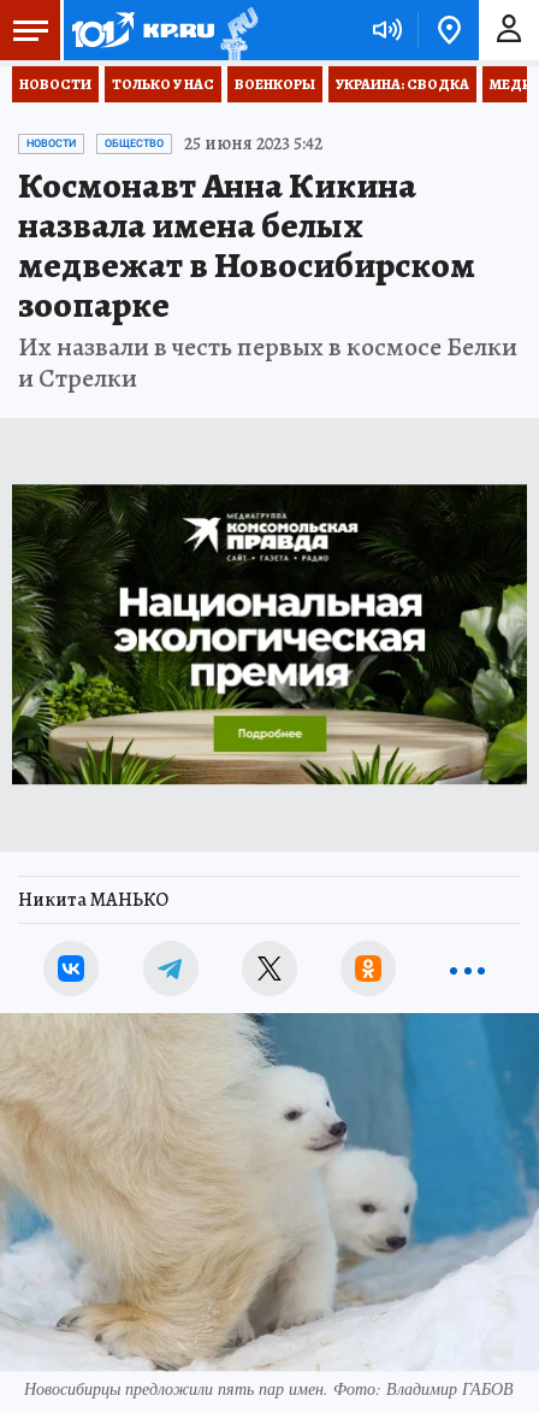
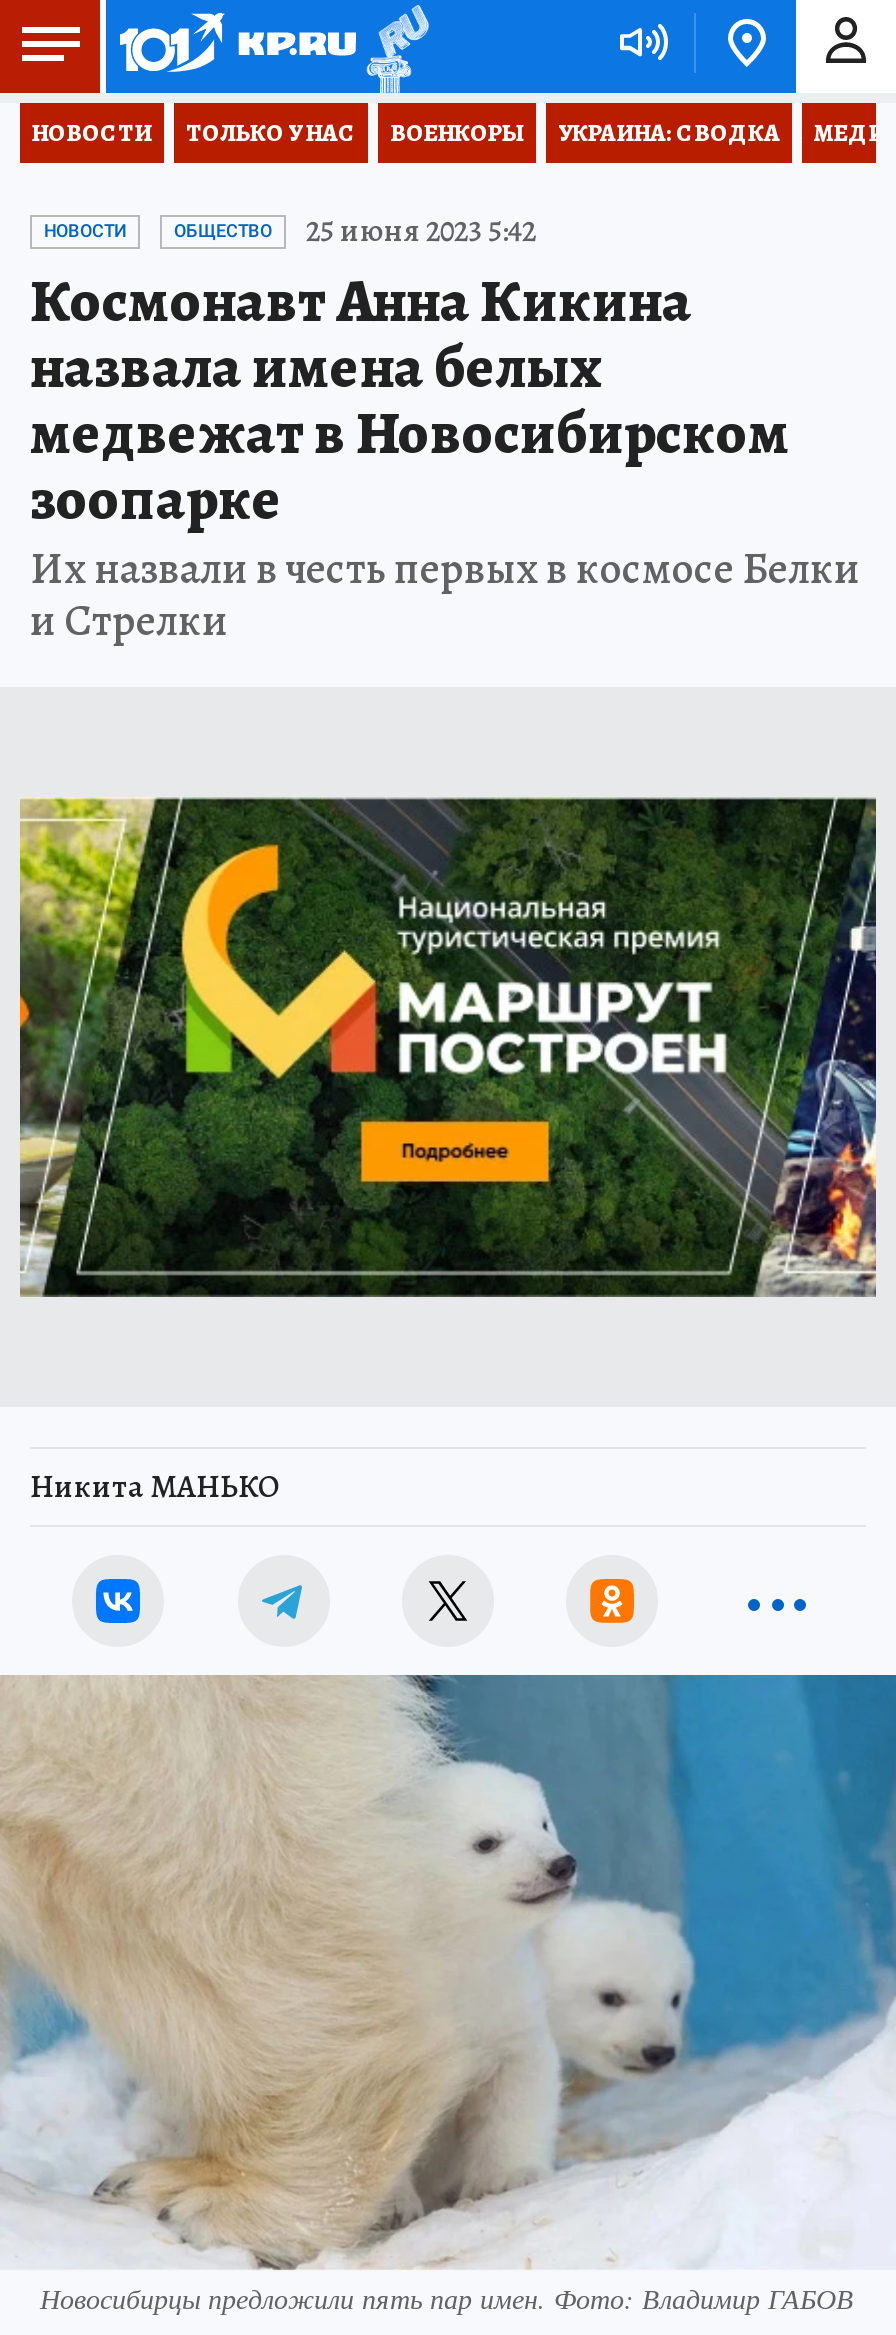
[11,483,528,785] [image] -> [18,797,878,1299] [image]

